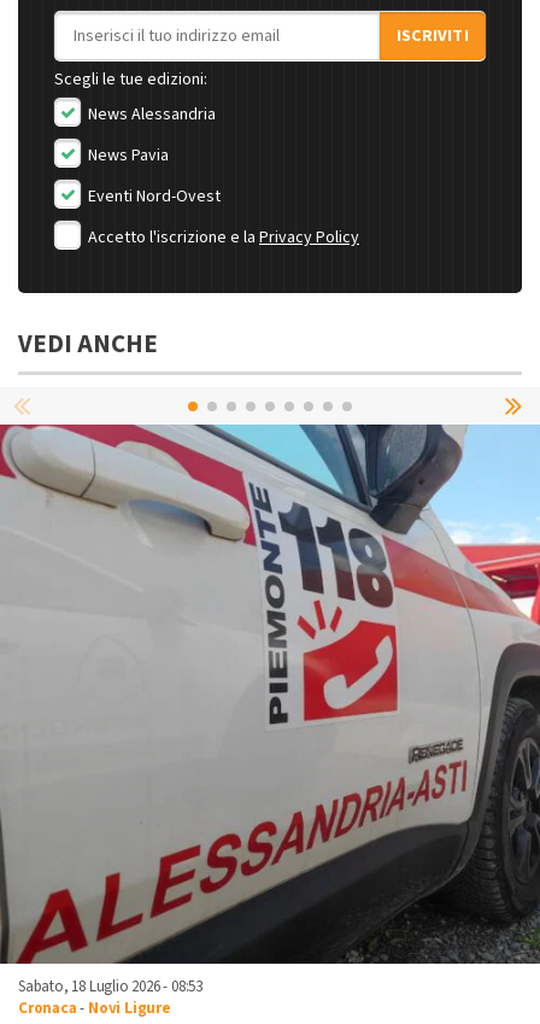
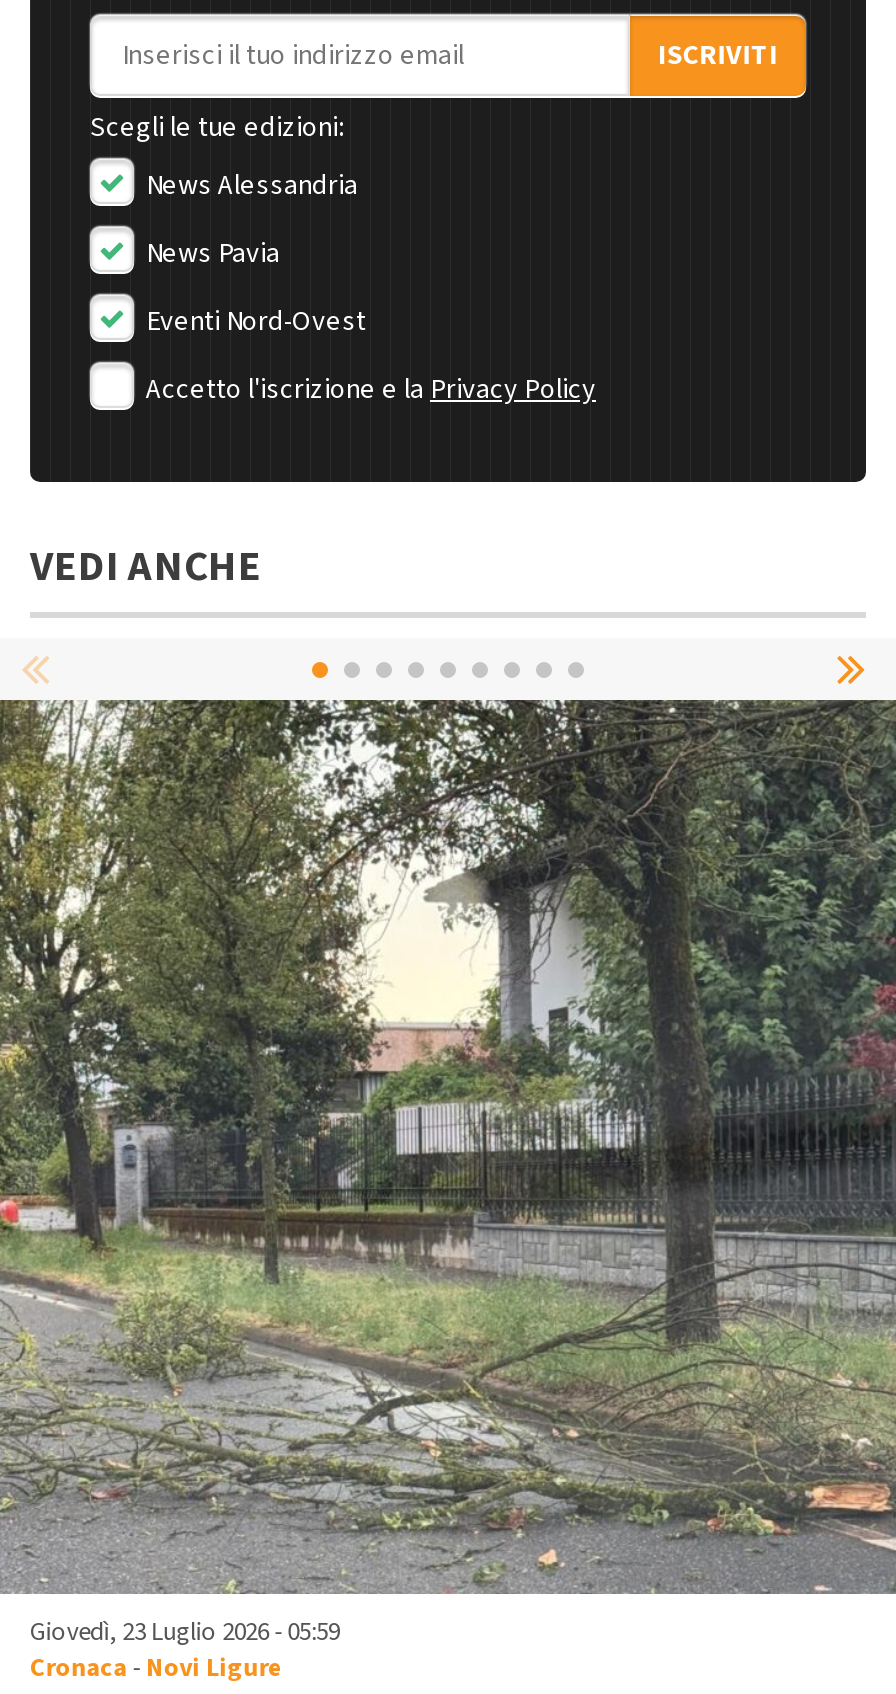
[4,423,536,997] [image] | Sabato, 18 Luglio 2026 - 08:53 -> [6,698,890,1650] [image] | Giovedì, 23 Luglio 2026 - 05:59

